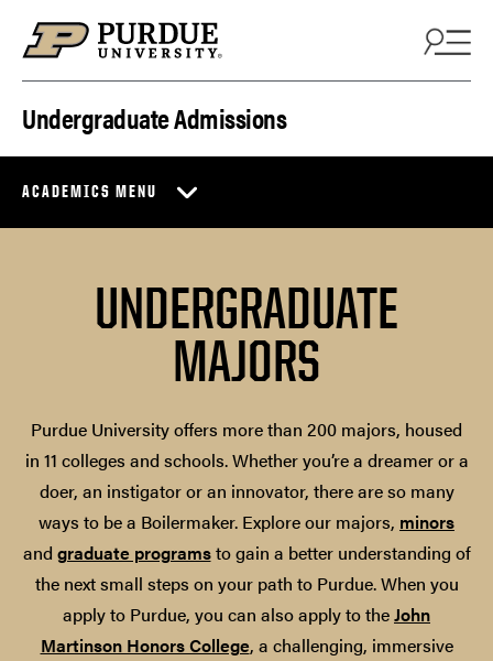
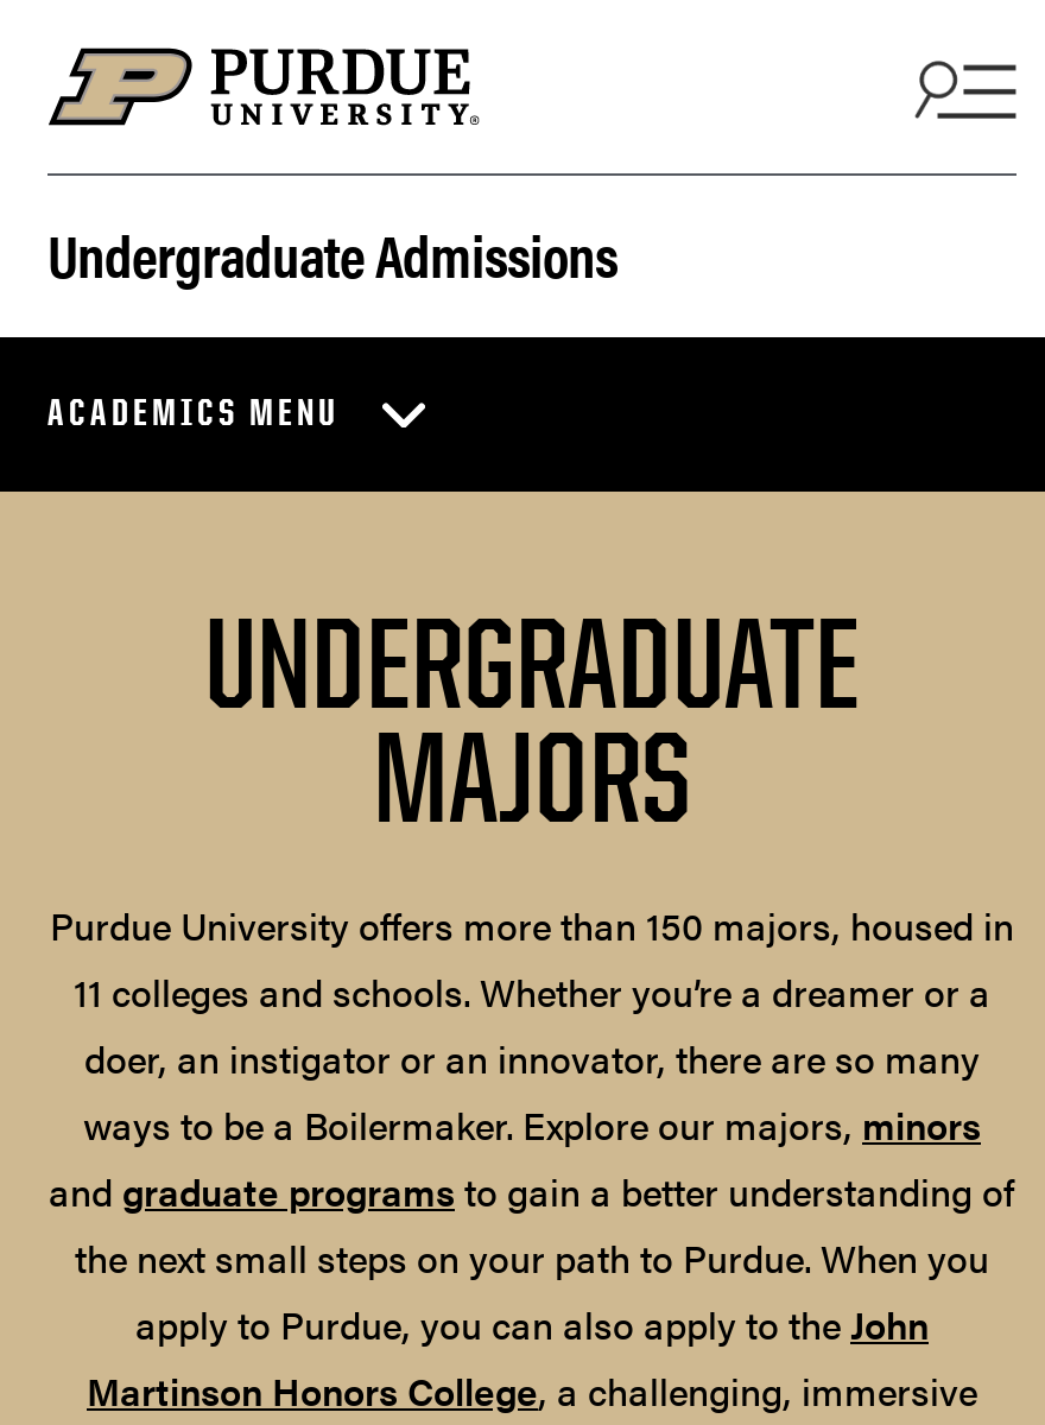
[25,417,468,473] Purdue University offers more than 200 majors, housed | in 11 colleges and schools. Whether you’re a dreamer or a -> [50,898,1014,1019] Purdue University offers more than 150 majors, housed in | 11 colleges and schools. Whether you’re a dreamer or a

